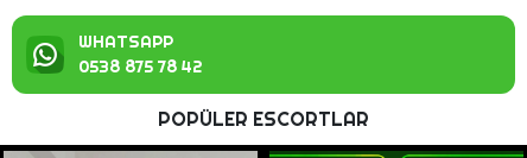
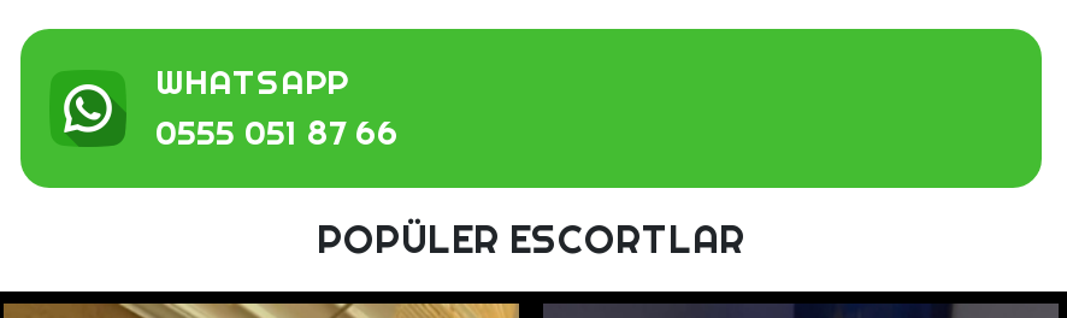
[78,56,203,78] 0538 875 78 42 -> [155,112,399,155] 0555 051 87 66

